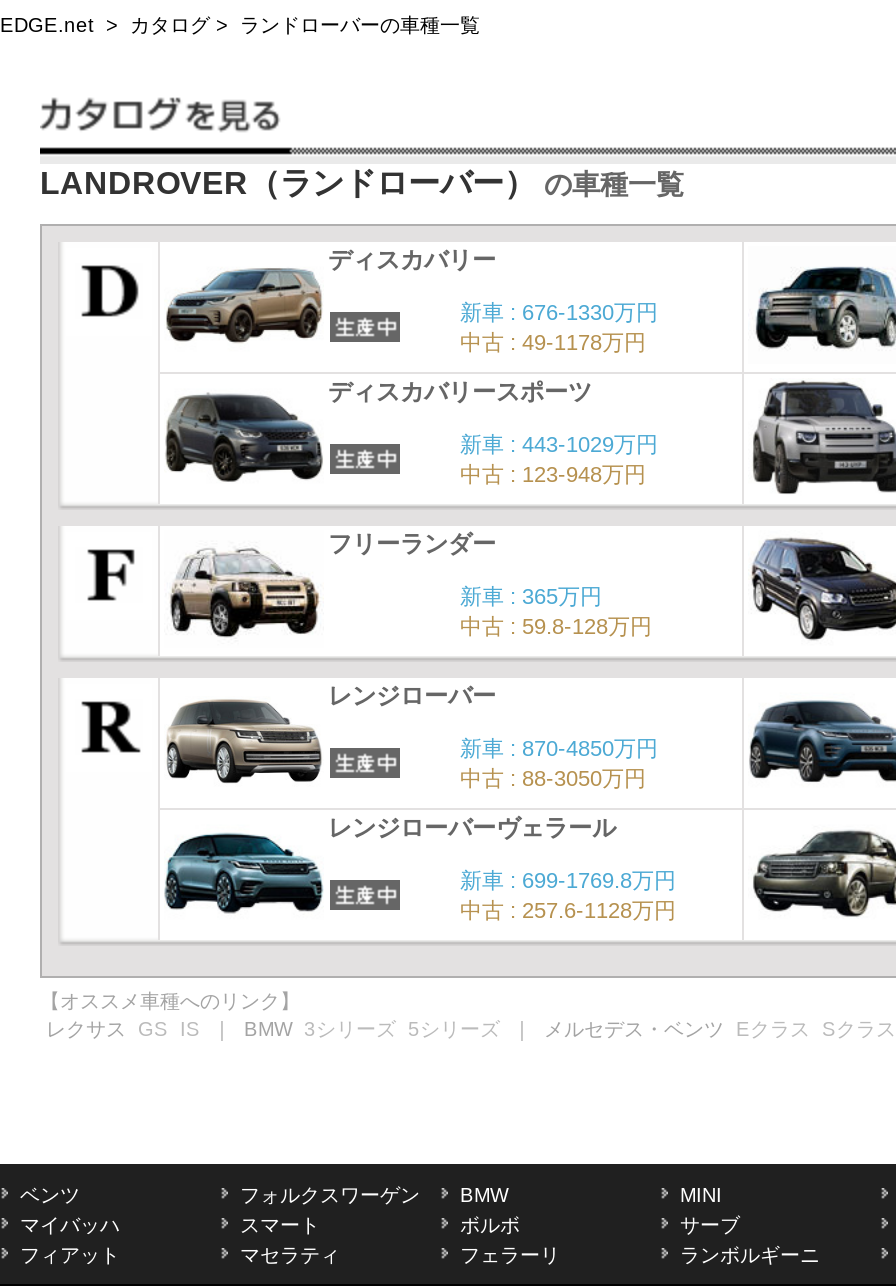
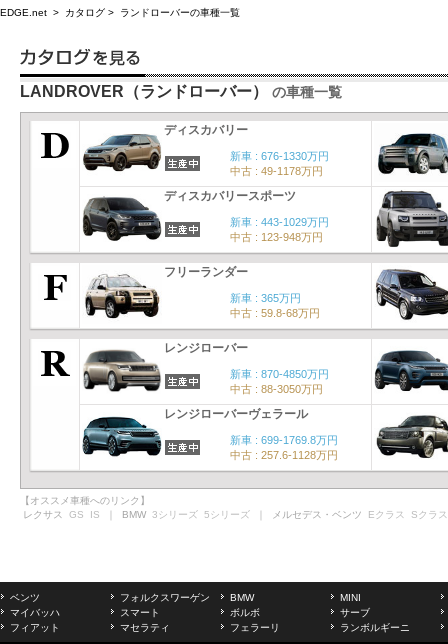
[460,614,652,638] 中古 : 59.8-128万円 -> [230,307,320,319] 中古 : 59.8-68万円

